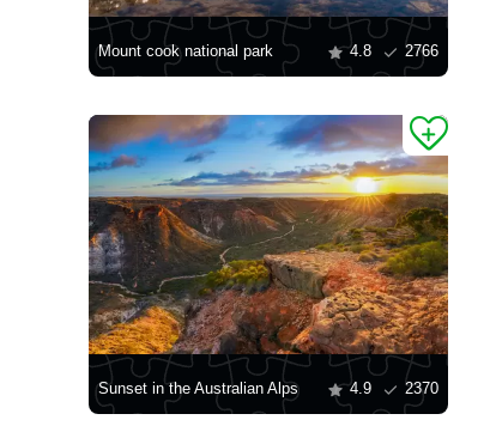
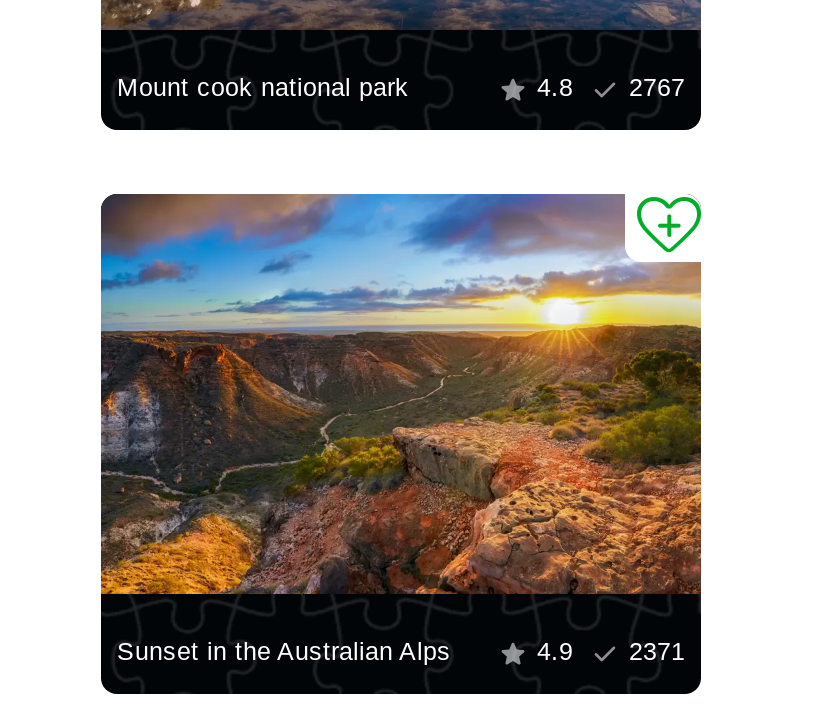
[350,44,438,60] 4.8 2766 -> [537,73,685,101] 4.8 2767
[350,381,438,398] 4.9 2370 -> [537,637,685,665] 4.9 2371

